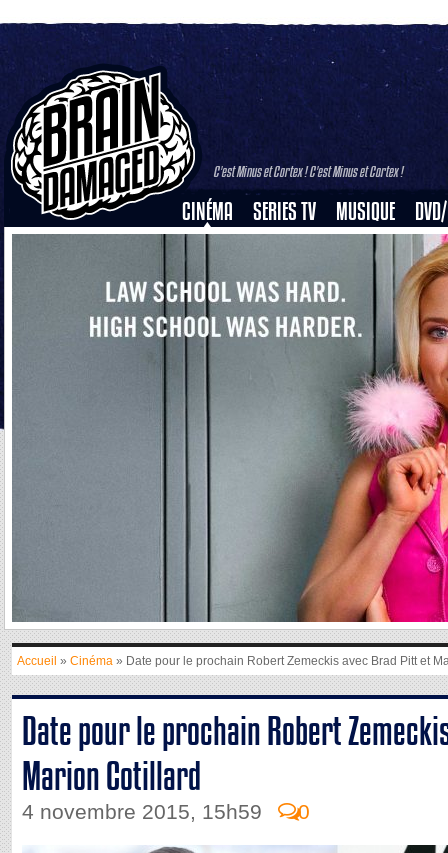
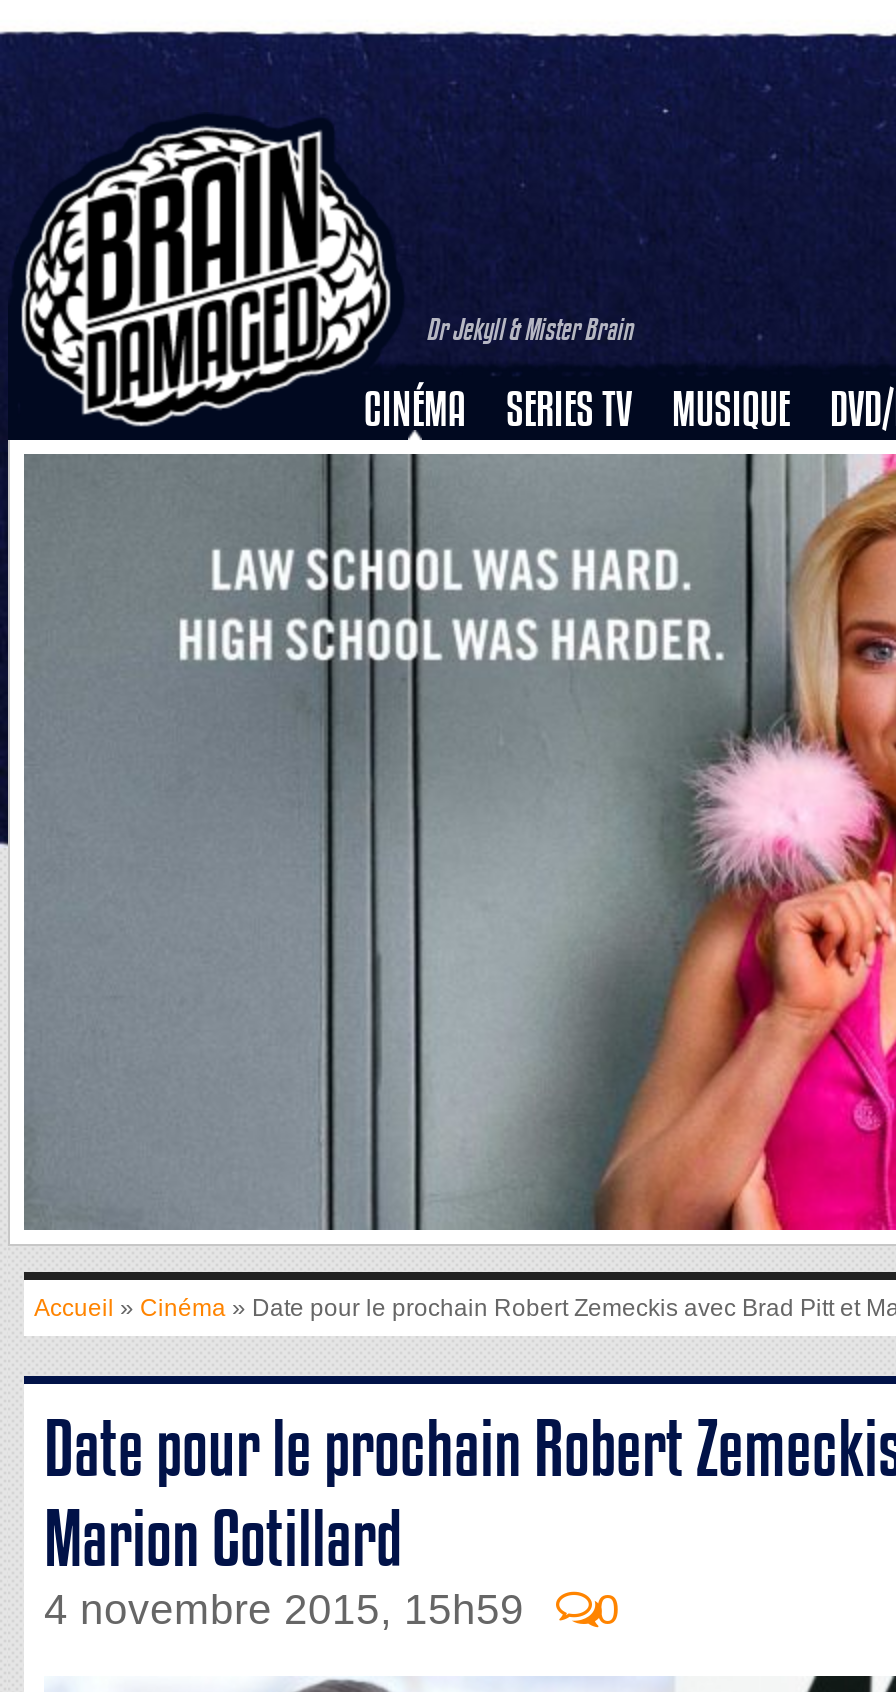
[213,163,403,180] C'est Minus et Cortex ! C'est Minus et Cortex ! -> [426,312,632,346] Dr Jekyll & Mister Brain

